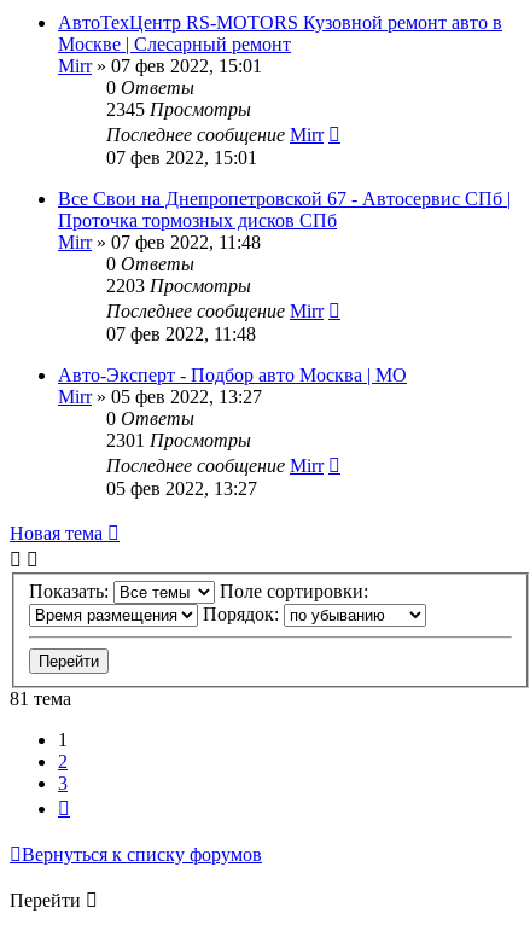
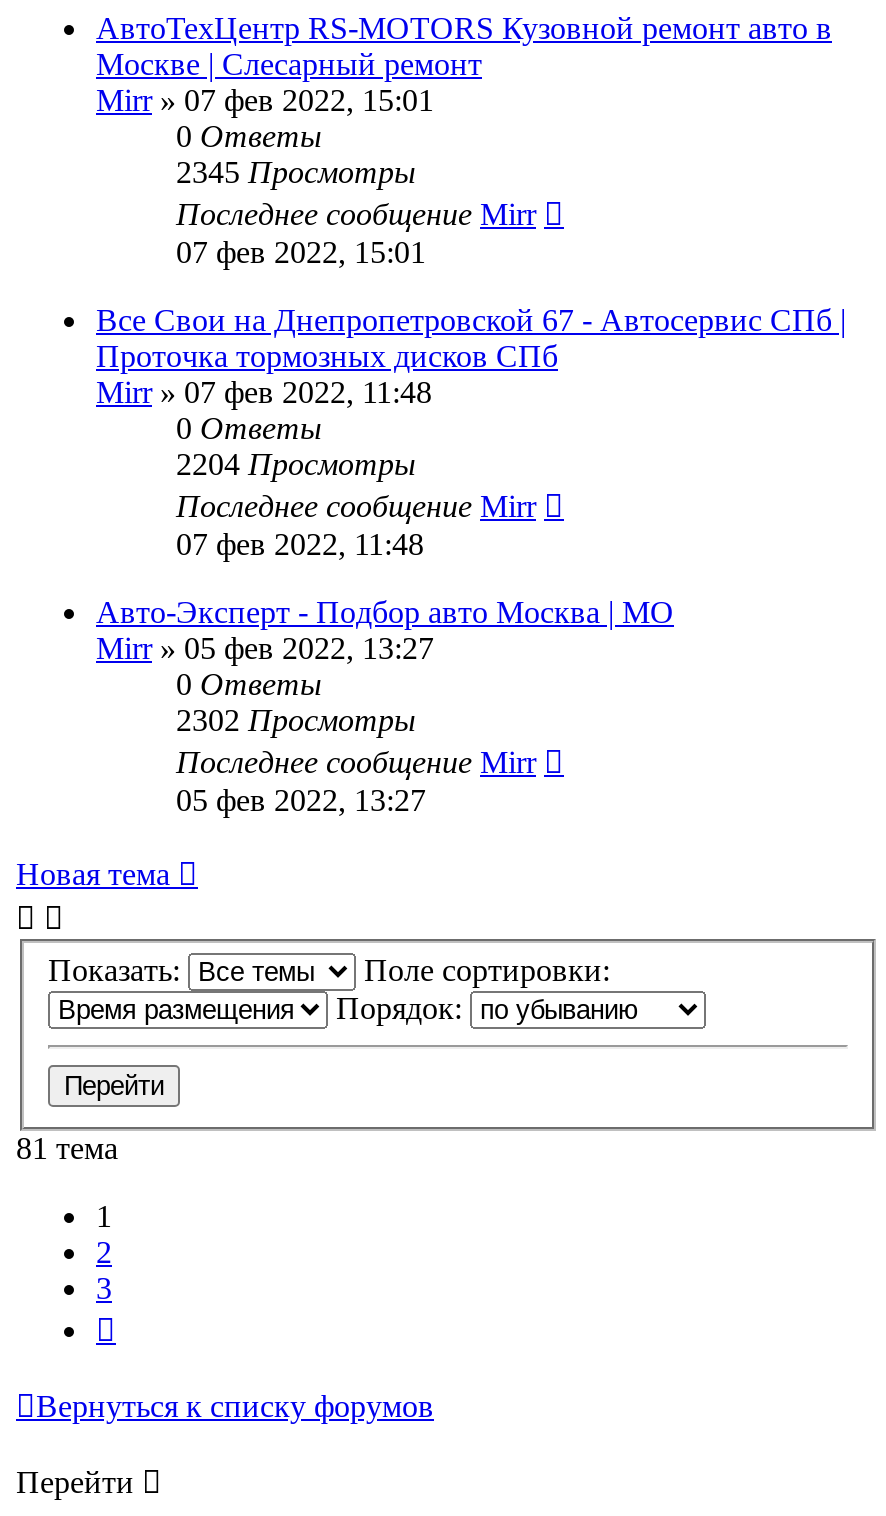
[106,275,251,296] 2203 Просмотры -> [176,447,416,481] 2204 Просмотры
[106,430,251,450] 2301 Просмотры -> [176,703,416,737] 2302 Просмотры

